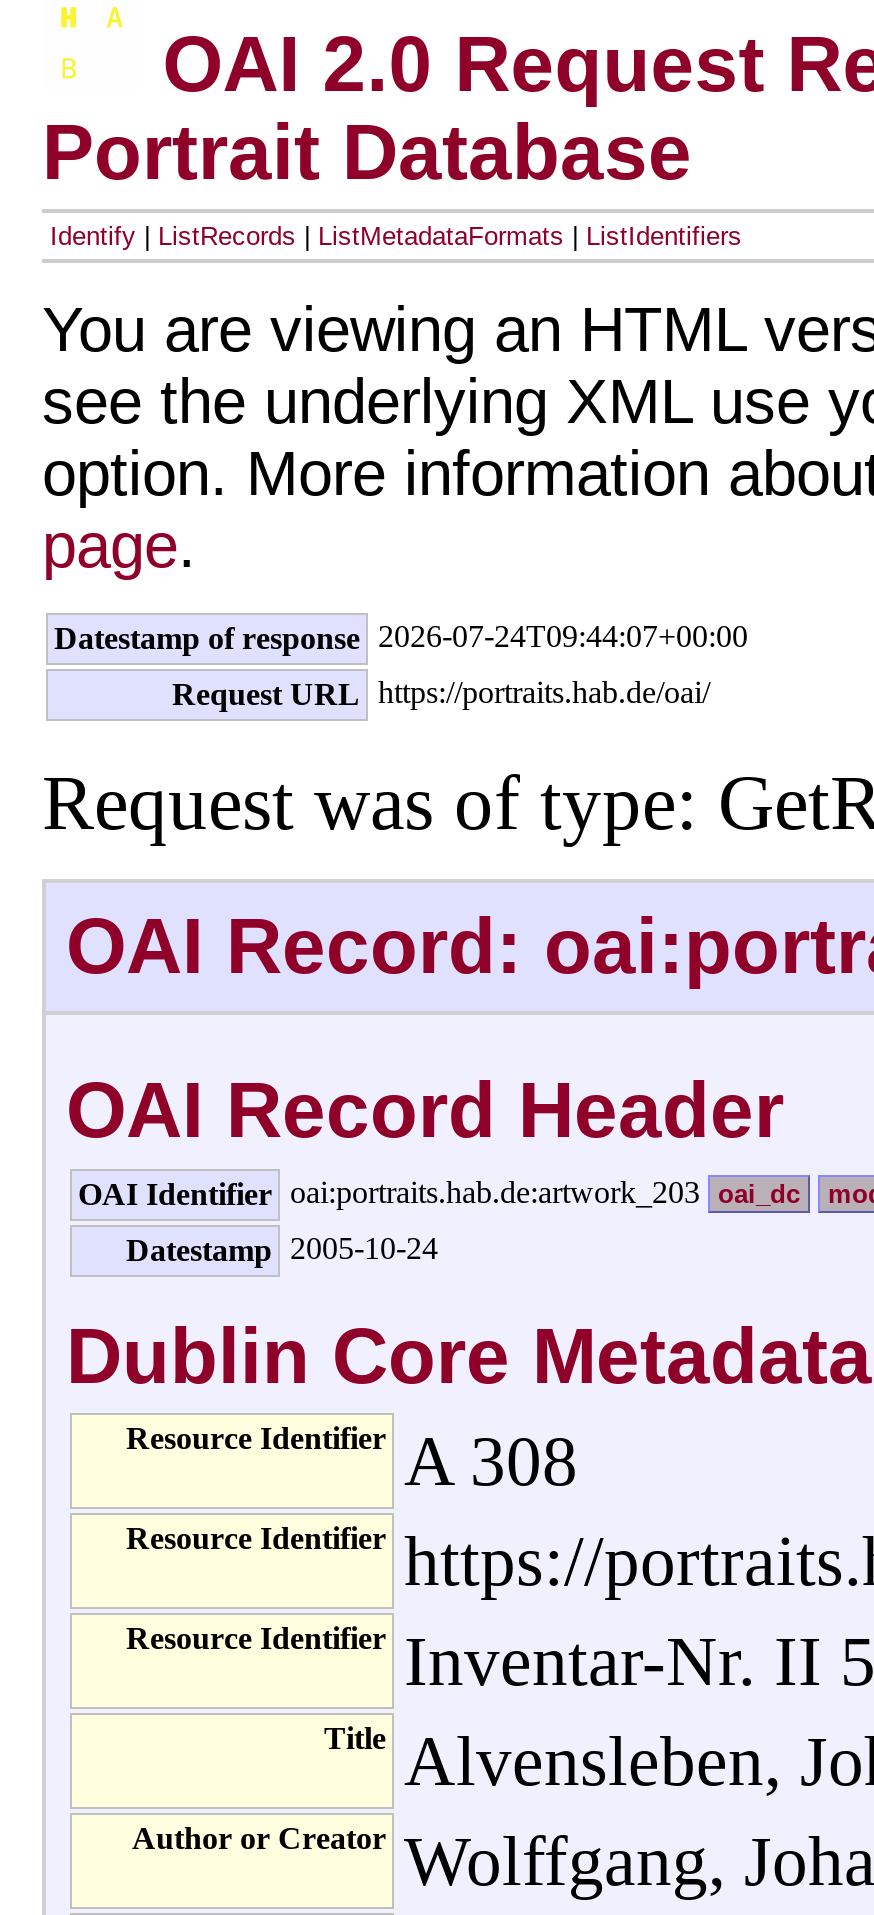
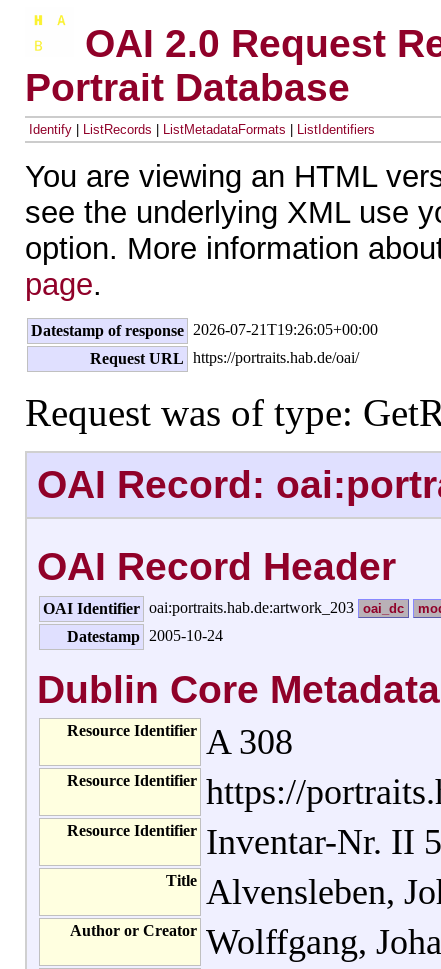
[54,619,748,655] Datestamp of response 2026-07-24T09:44:07+00:00 -> [31,321,378,339] Datestamp of response 2026-07-21T19:26:05+00:00

